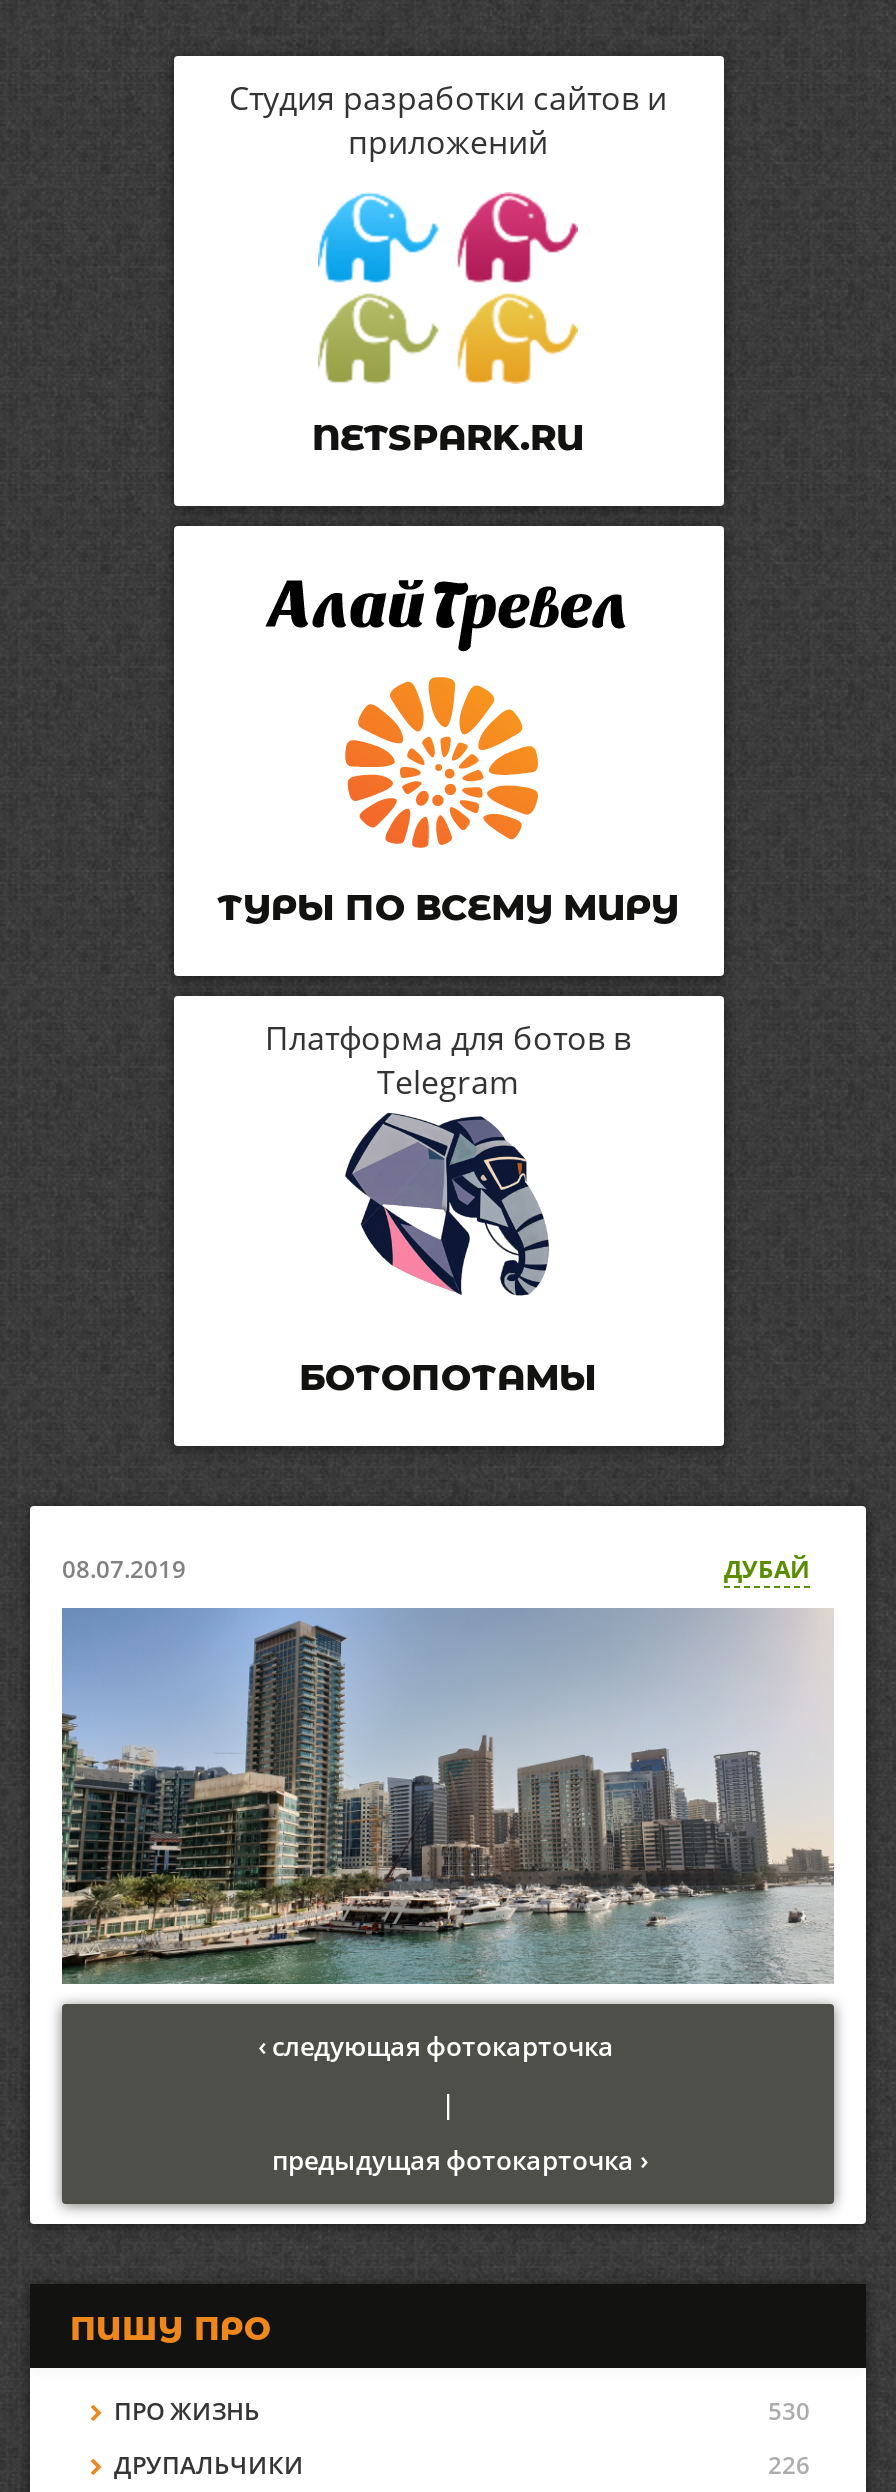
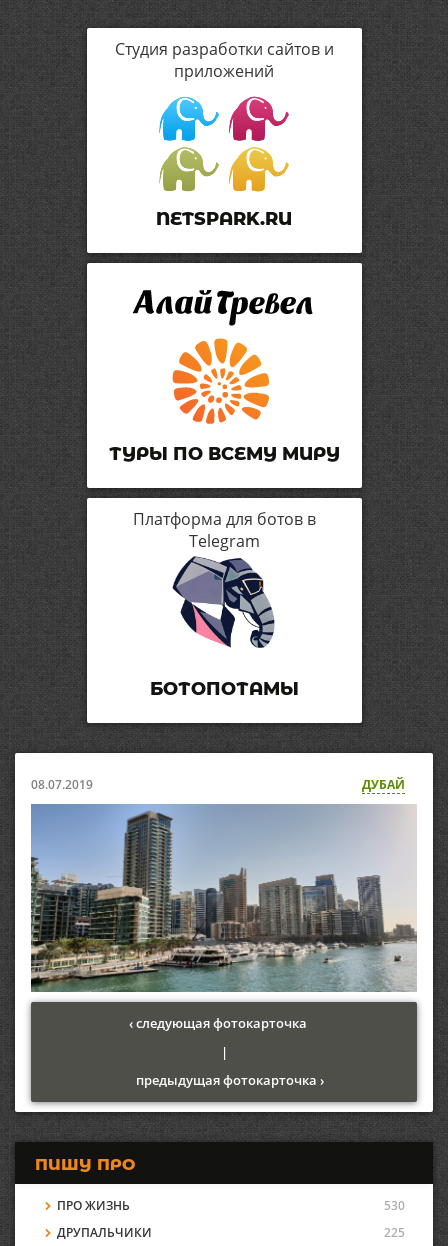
[768,2447,810,2481] 226 -> [384,1224,405,1241] 225

